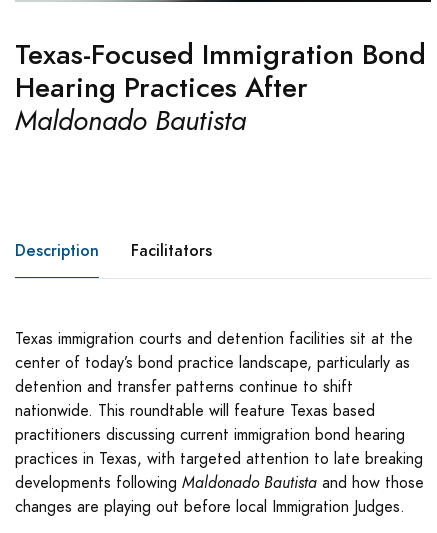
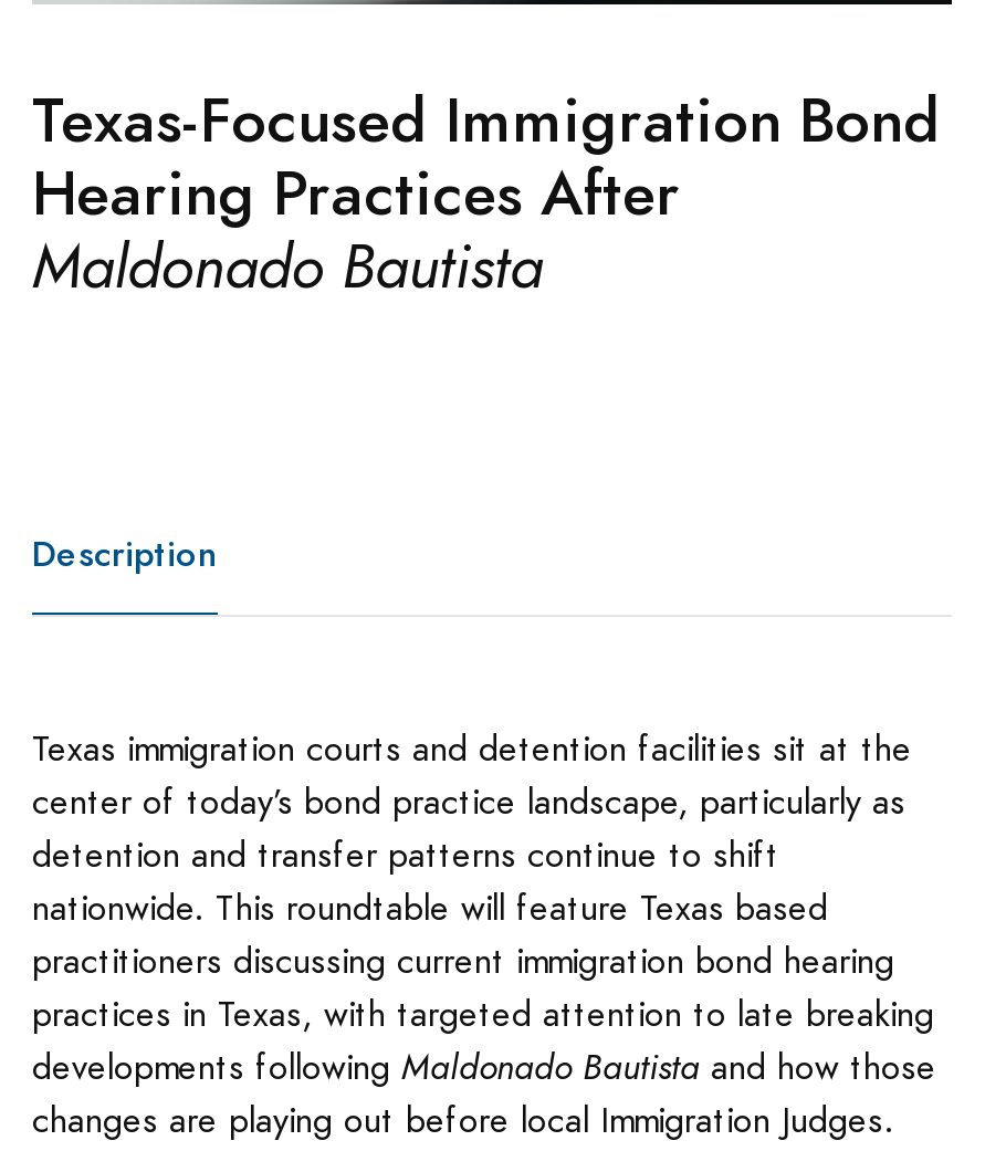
[131,239,212,262] Facilitators -> none

